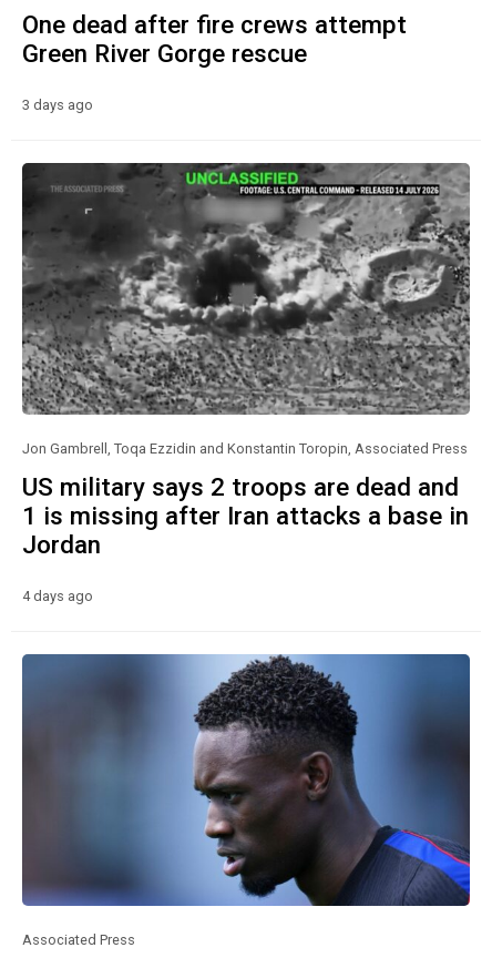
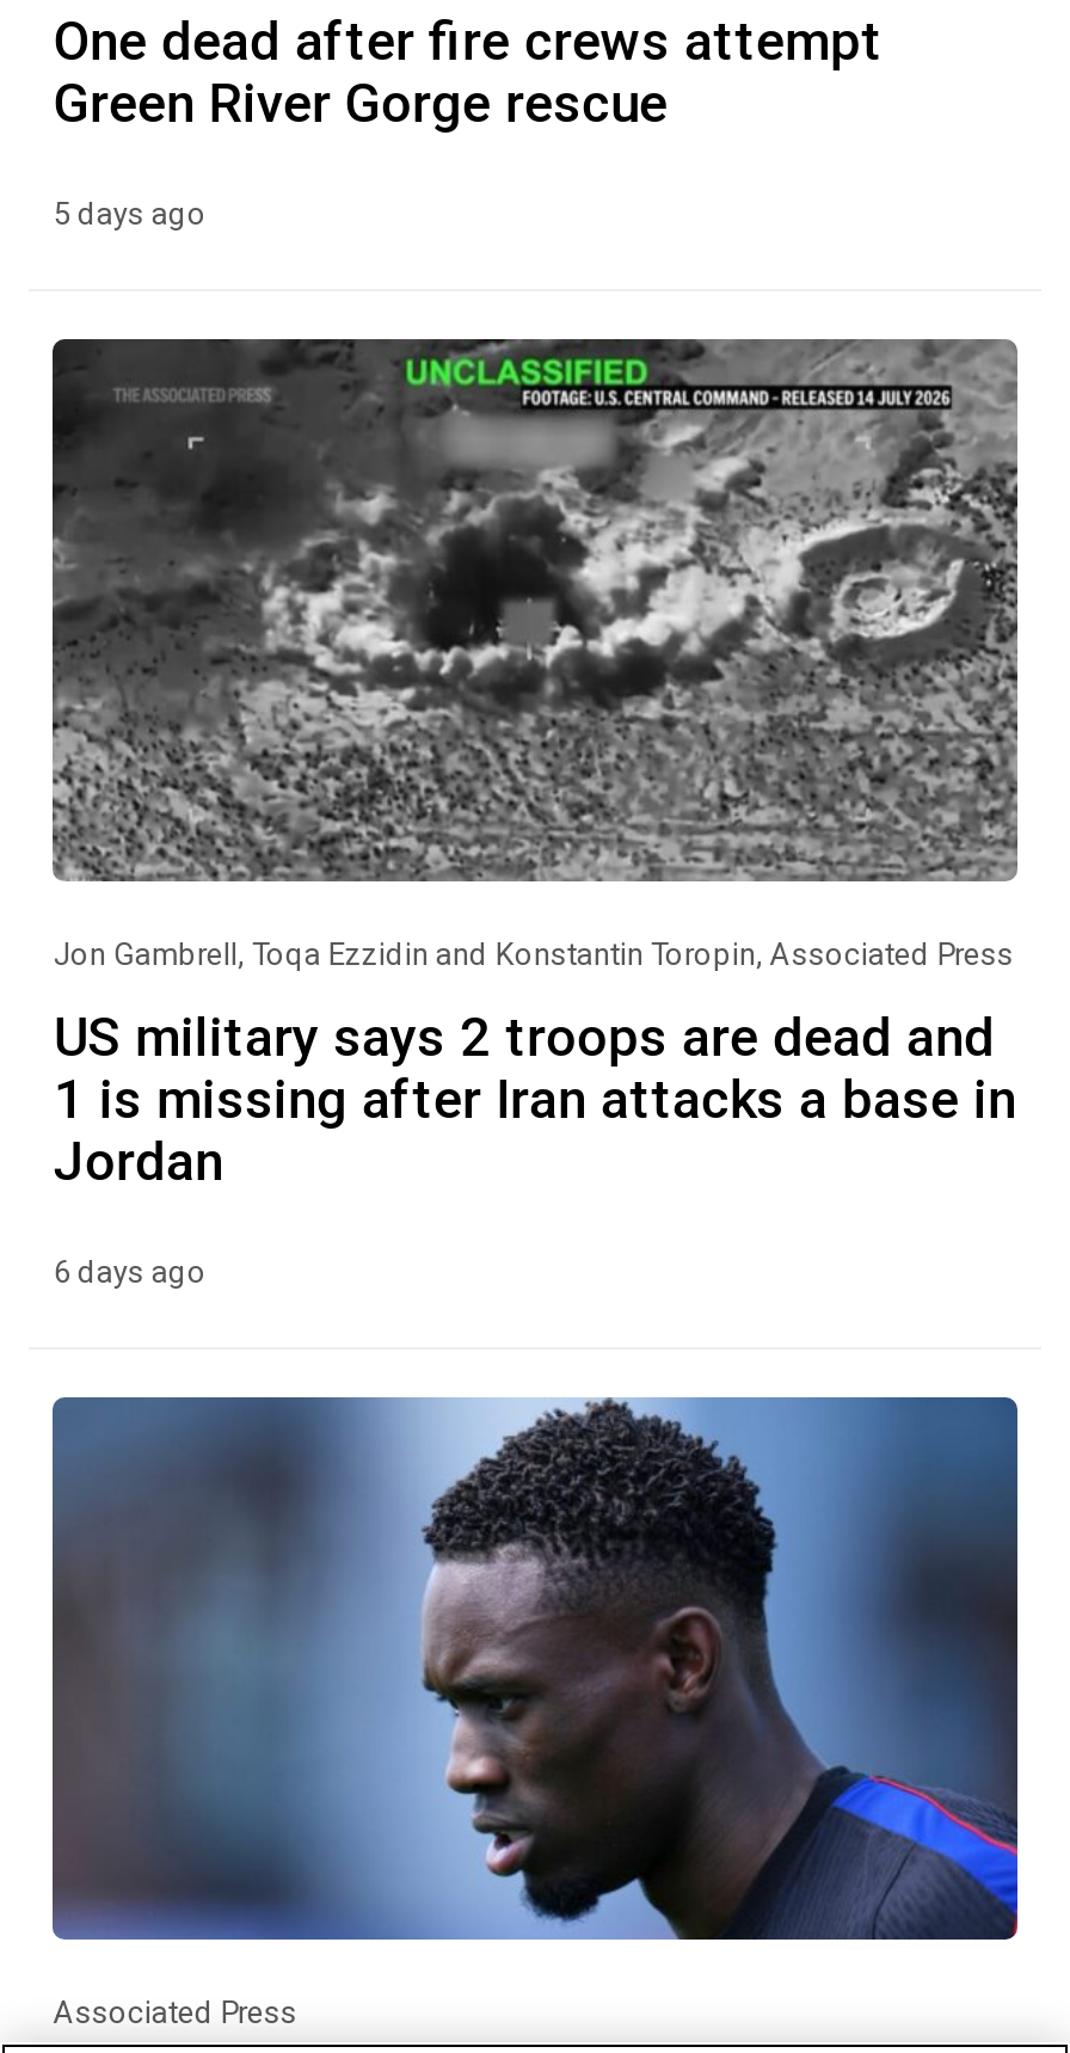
[23,96,94,113] 3 days ago -> [53,196,206,232] 5 days ago
[23,587,94,604] 4 days ago -> [53,1255,206,1291] 6 days ago

